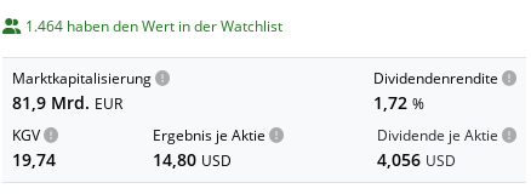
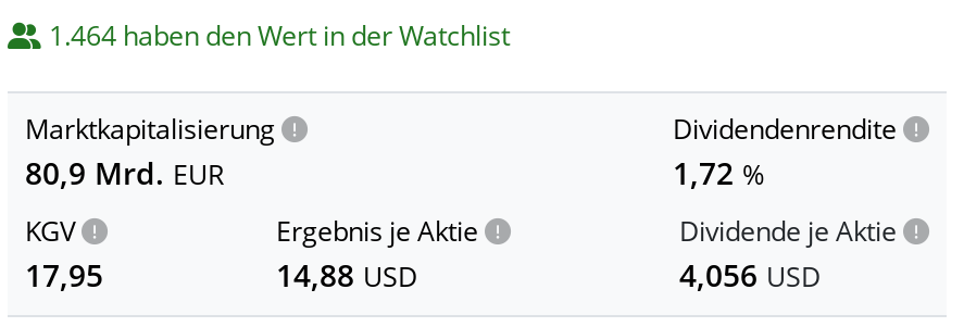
[12,91,122,114] 81,9 Mrd. EUR -> [25,152,223,193] 80,9 Mrd. EUR
[12,148,56,171] 19,74 -> [25,254,103,295] 17,95
[152,148,231,171] 14,80 USD -> [276,254,417,295] 14,88 USD

